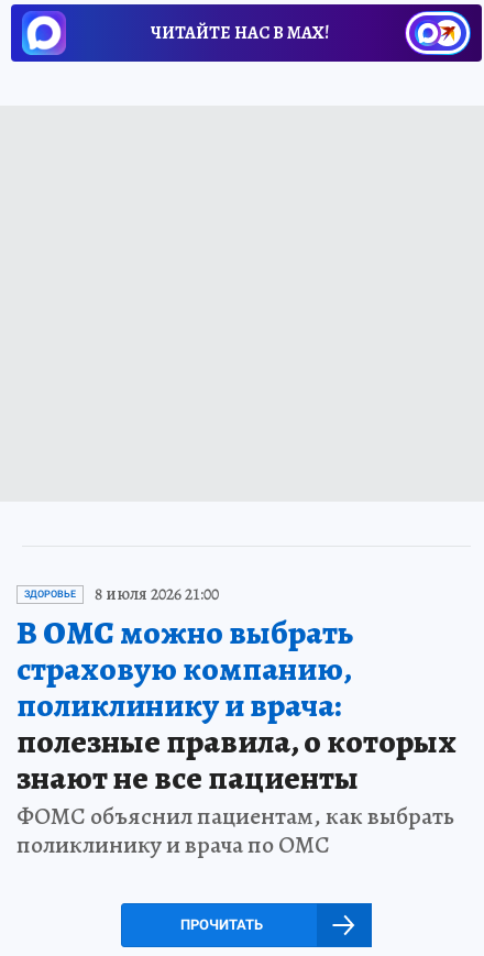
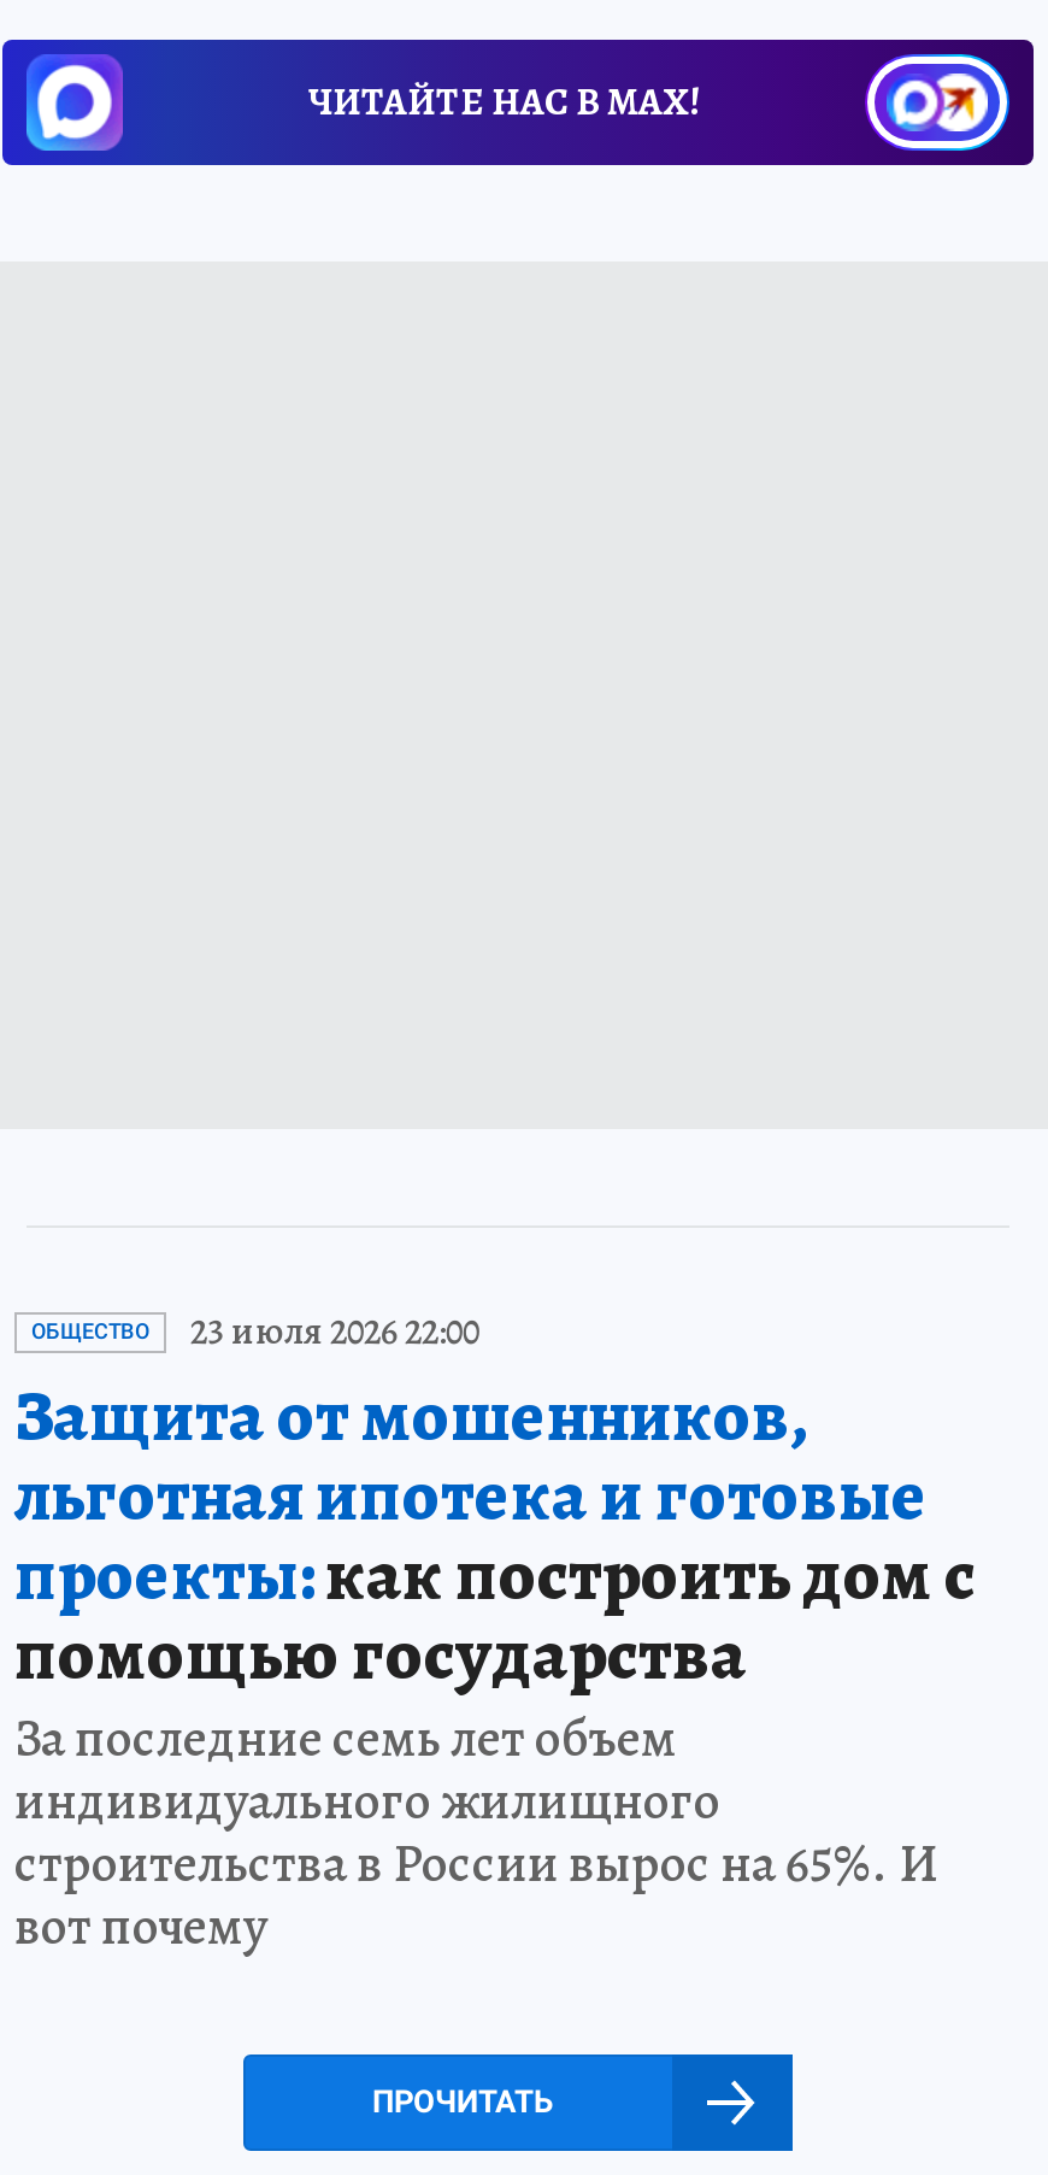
[16,582,457,861] ЗДОРОВЬЕ | 8 июля 2026 21:00 | В ОМС можно выбрать | страховую компанию, | поликлинику и врача: | полезные правила, о которых | знают не все пациенты | ФОМС объяснил пациентам, как выбрать | поликлинику и врача по ОМС -> [14,1305,976,1963] ОБЩЕСТВО | 23 июля 2026 22:00 | Защита от мошенников, | льготная ипотека и готовые | проекты:как построить дом с | помощью государства | За последние семь лет объем | индивидуального жилищного | строительства в России вырос на 65%. И | вот почему

